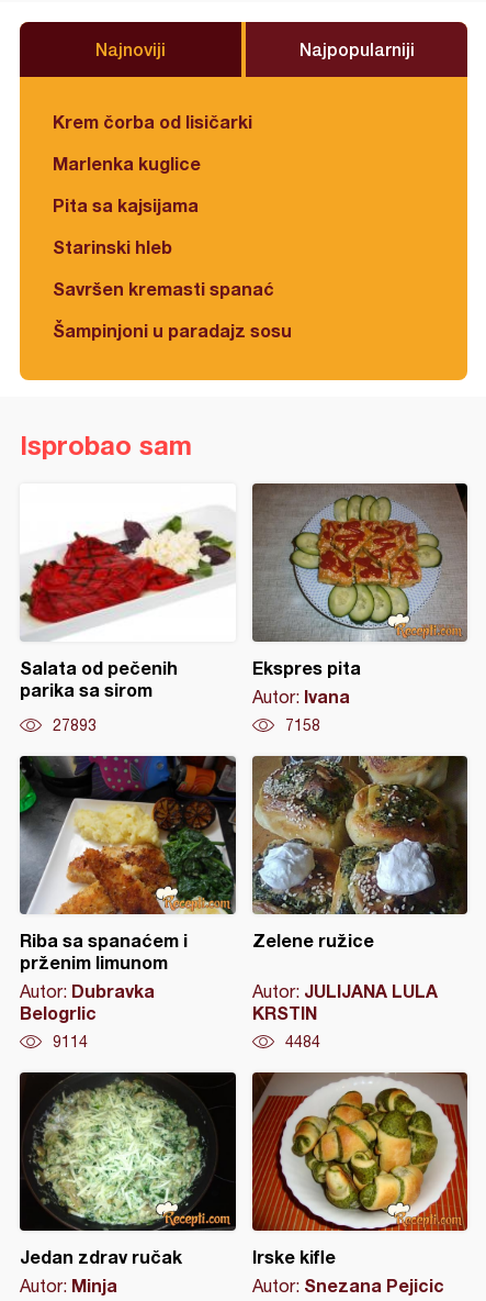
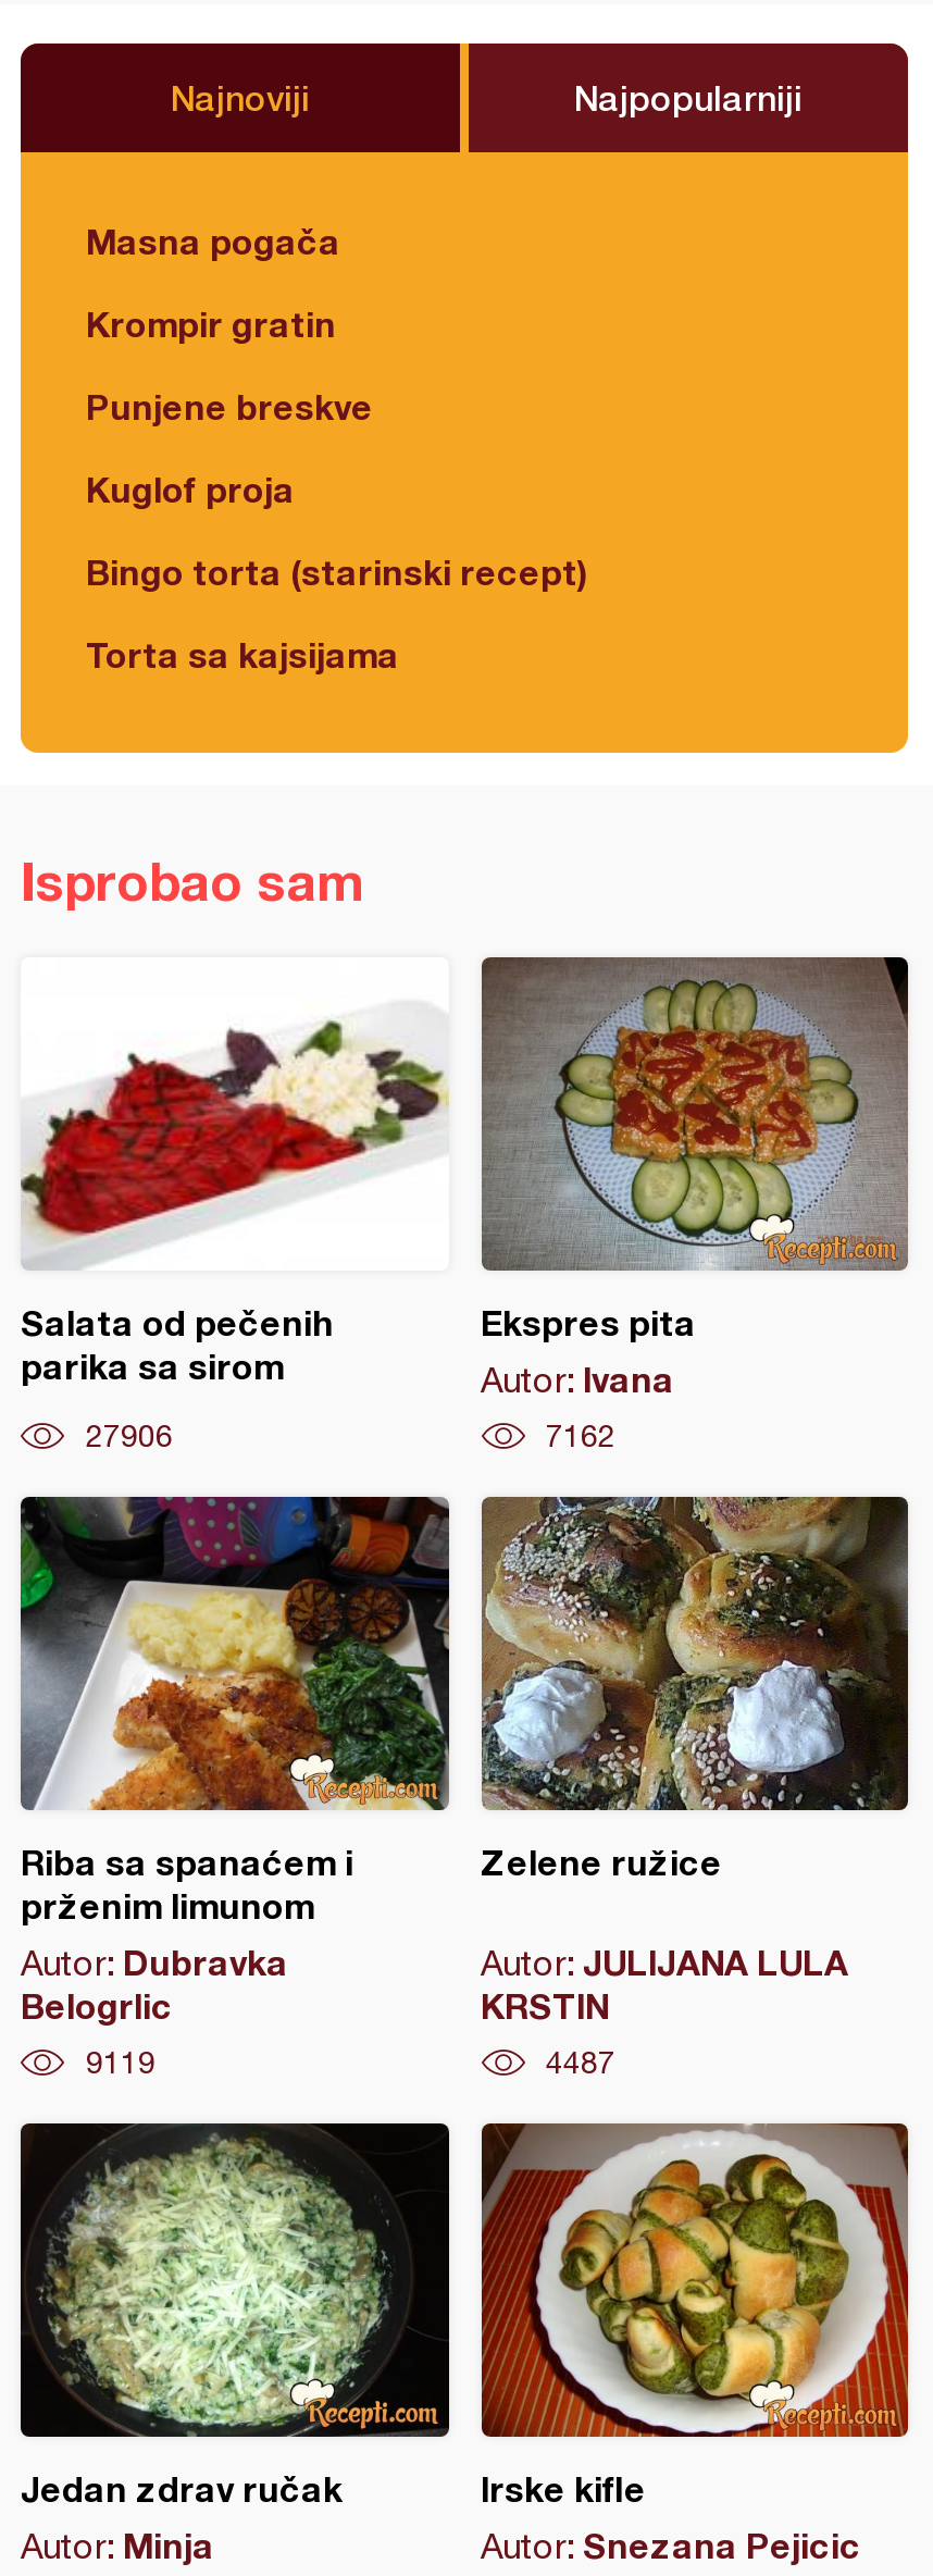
[53,111,252,132] Krem čorba od lisičarki -> [86,220,340,261] Masna pogača
[53,153,201,174] Marlenka kuglice -> [86,302,336,344] Krompir gratin
[53,194,199,215] Pita sa kajsijama -> [86,385,373,426] Punjene breskve
[53,236,172,257] Starinski hleb -> [86,468,295,509] Kuglof proja
[53,278,274,299] Savršen kremasti spanać -> [86,550,588,592] Bingo torta (starinski recept)
[53,320,292,341] Šampinjoni u paradajz sosu -> [86,633,399,674] Torta sa kajsijama
[53,716,97,734] 27893 -> [86,1419,173,1453] 27906
[285,716,320,734] 7158 -> [546,1419,615,1453] 7162
[53,1033,88,1050] 9114 -> [86,2045,155,2080] 9119
[285,1033,320,1050] 4484 -> [546,2045,615,2080] 4487

